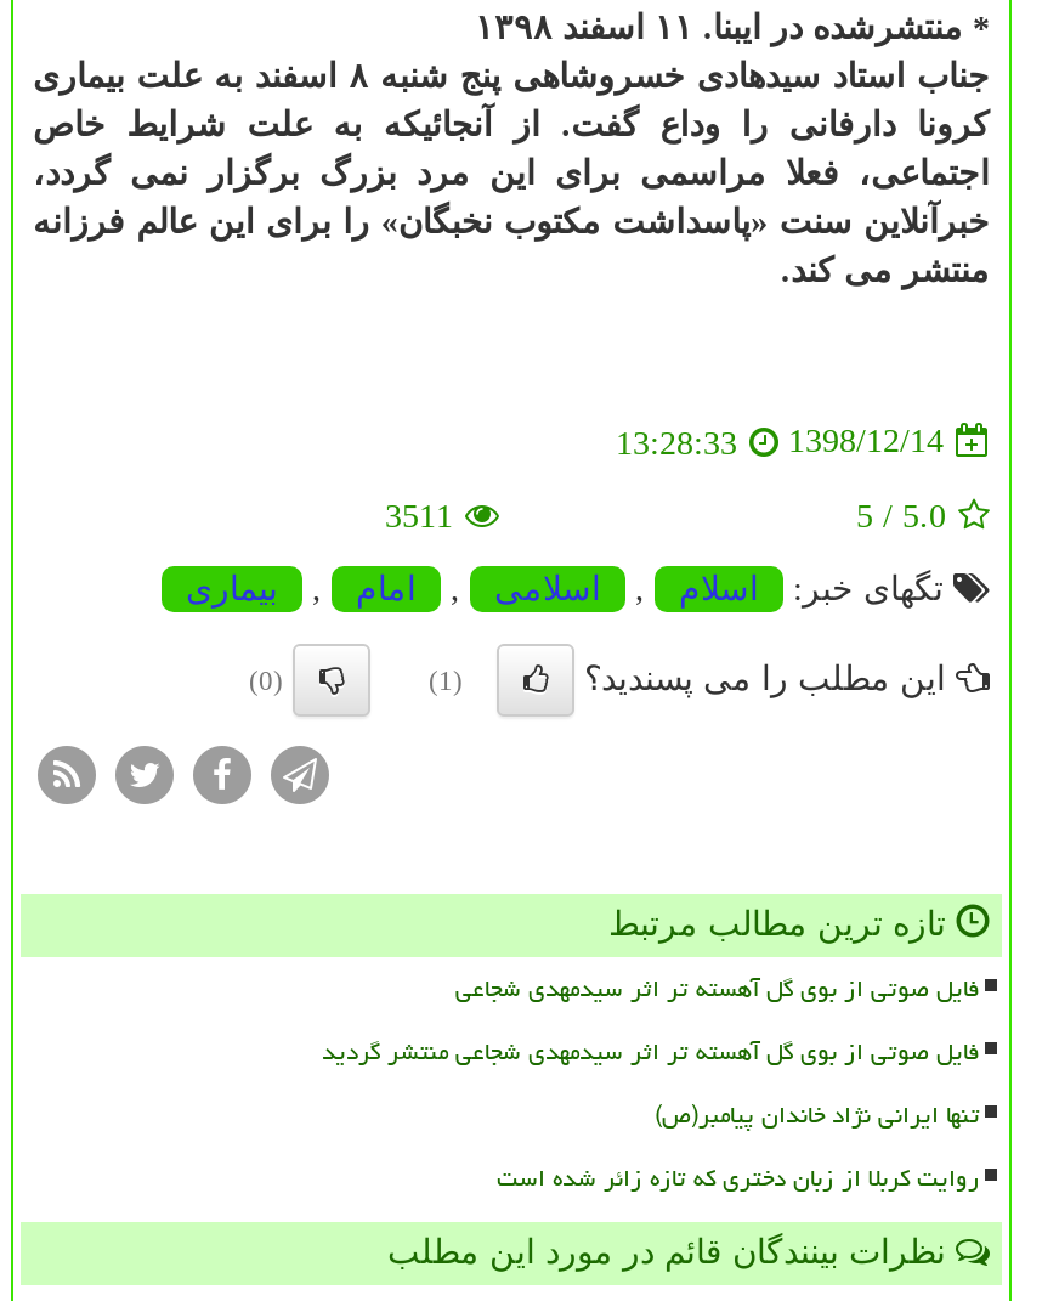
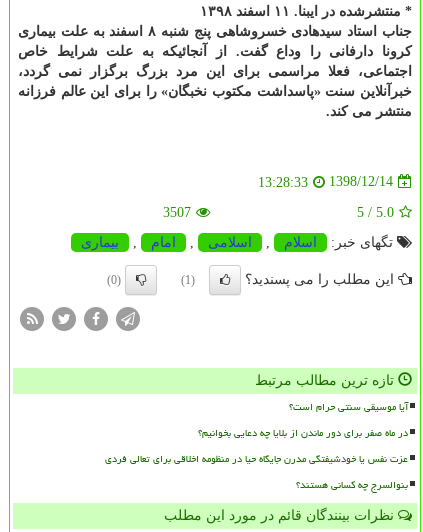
[385,498,453,534] 3511 -> [163,205,191,220] 3507
[322,965,980,1203] فایل صوتی از بوی گل آهسته تر اثر سیدمهدی شجاعی | فایل صوتی از بوی گل آهسته تر اثر سیدمهدی شجاعی منتشر گردید | تنها ایرانی نژاد خاندان پیامبر(ص) | روایت کربلا از زبان دختری که تازه زائر شده است -> [105,397,408,495] آیا موسیقی سنتی حرام است؟ | در ماه صفر برای دور ماندن از بلایا چه دعایی بخوانیم؟ | عزت نفس یا خودشیفتگی مدرن جایگاه حیا در منظومه اخلاقی برای تعالی فردی | بنوالسرج چه کسانی هستند؟

